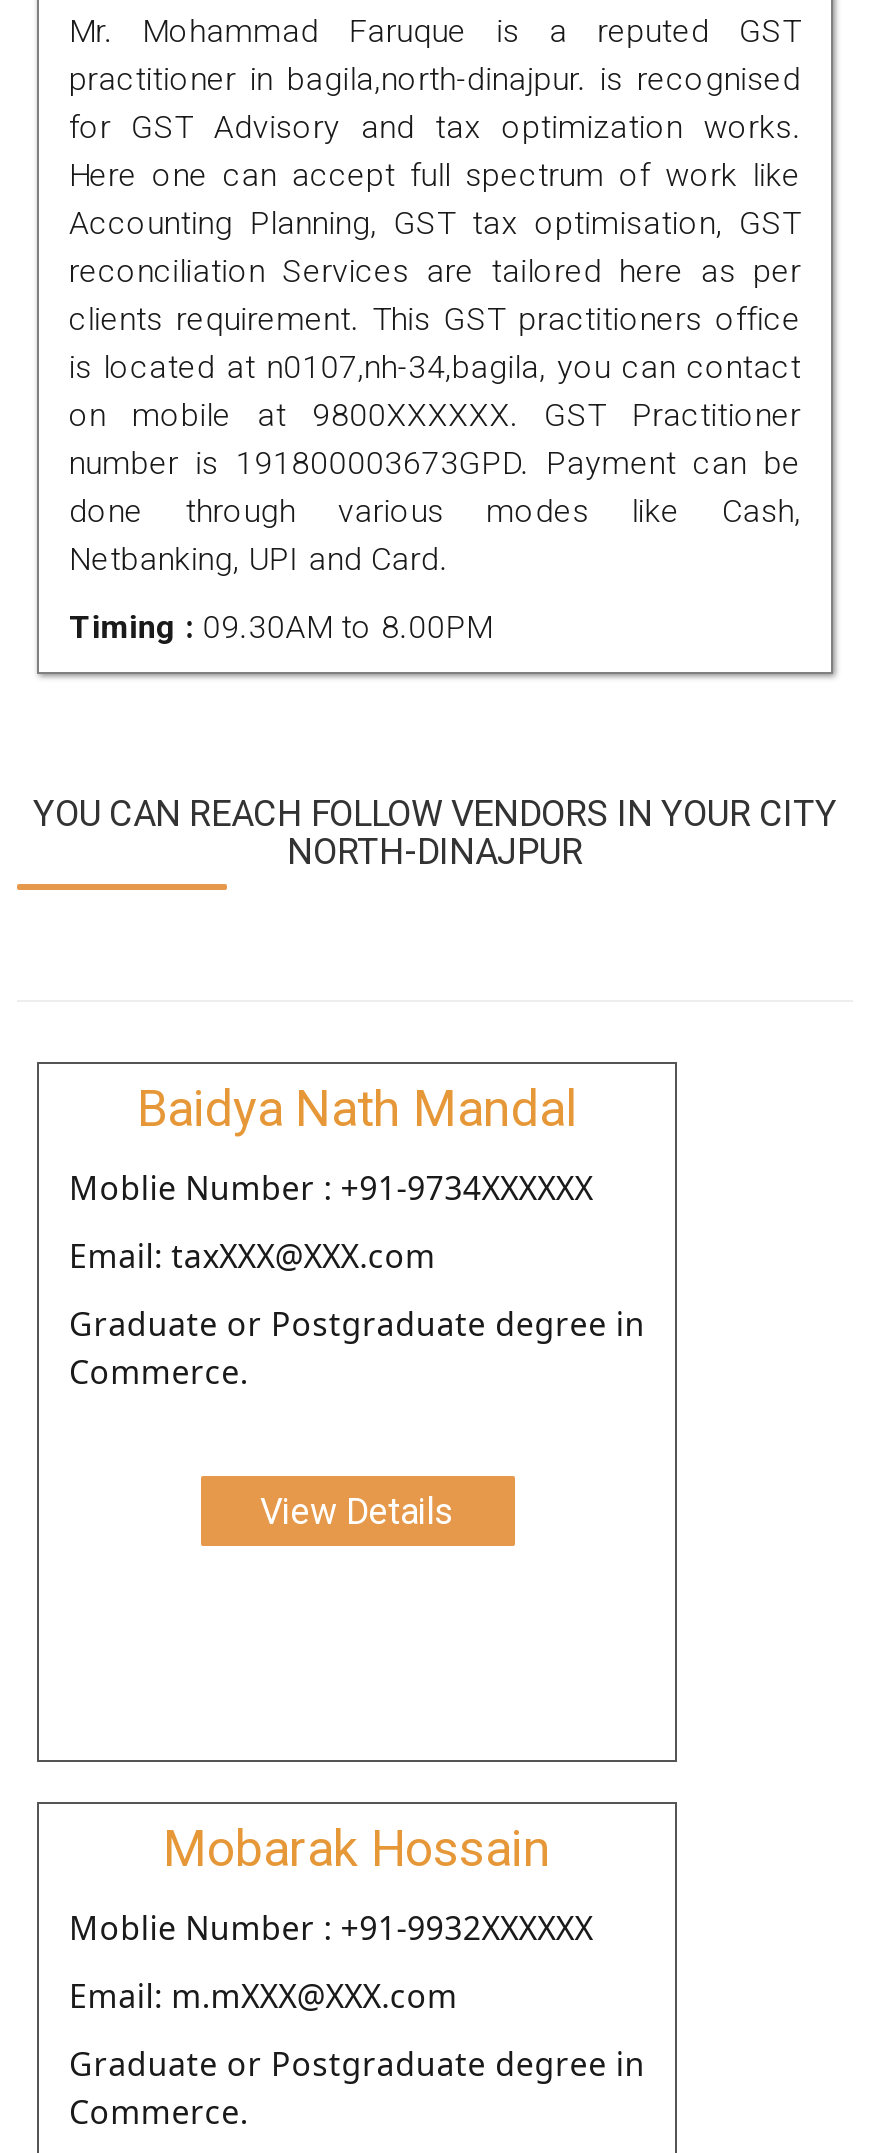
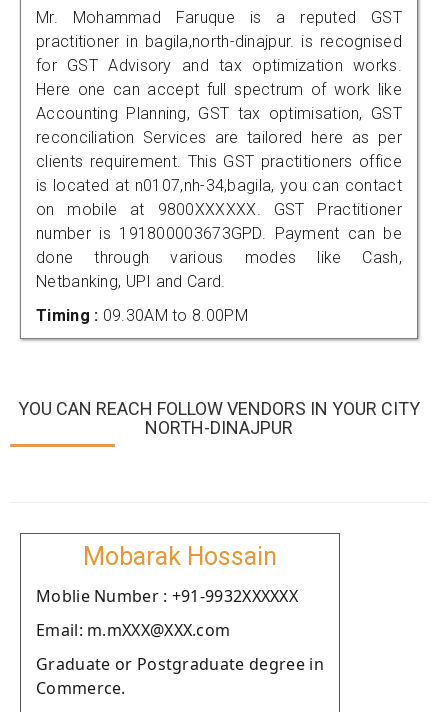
[69,1080,645,1532] Baidya Nath Mandal | Moblie Number : +91-9734XXXXXX | Email: taxXXX@XXX.com | Graduate or Postgraduate degree in | Commerce. | View Details -> none

